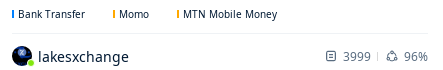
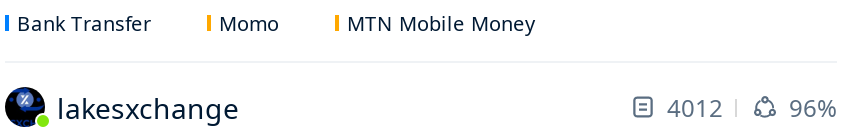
[343,47,428,64] 3999 96% -> [667,90,837,124] 4012 96%

